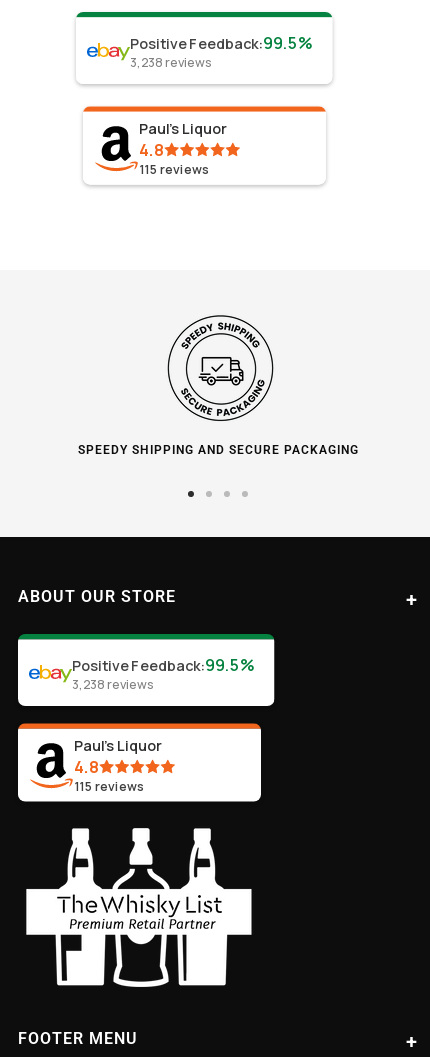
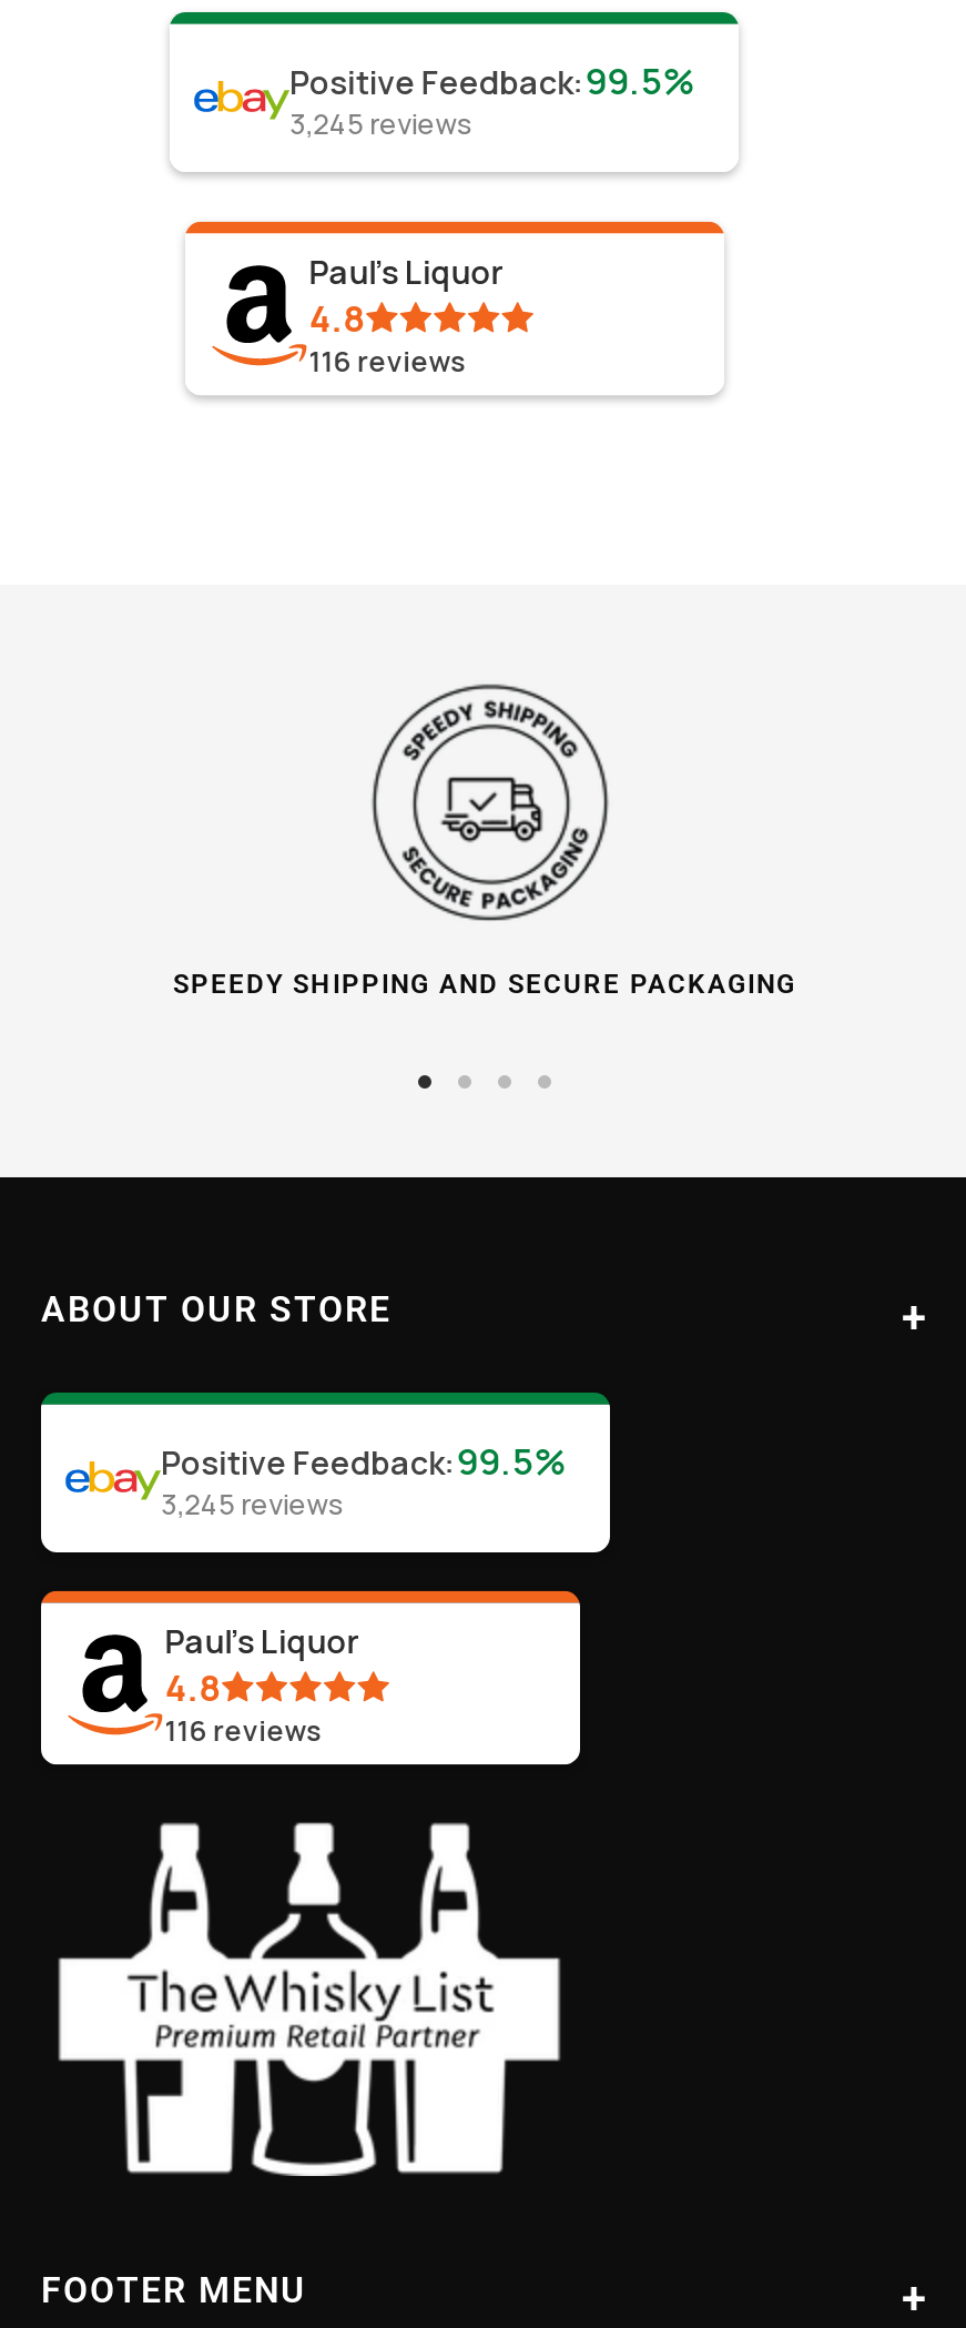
[129,54,211,71] 3,238 reviews -> [288,105,472,143] 3,245 reviews
[139,161,209,178] 115 reviews -> [309,342,467,380] 116 reviews
[72,676,154,693] 3,238 reviews -> [161,1485,344,1523] 3,245 reviews
[74,778,144,795] 115 reviews -> [165,1711,323,1749] 116 reviews

